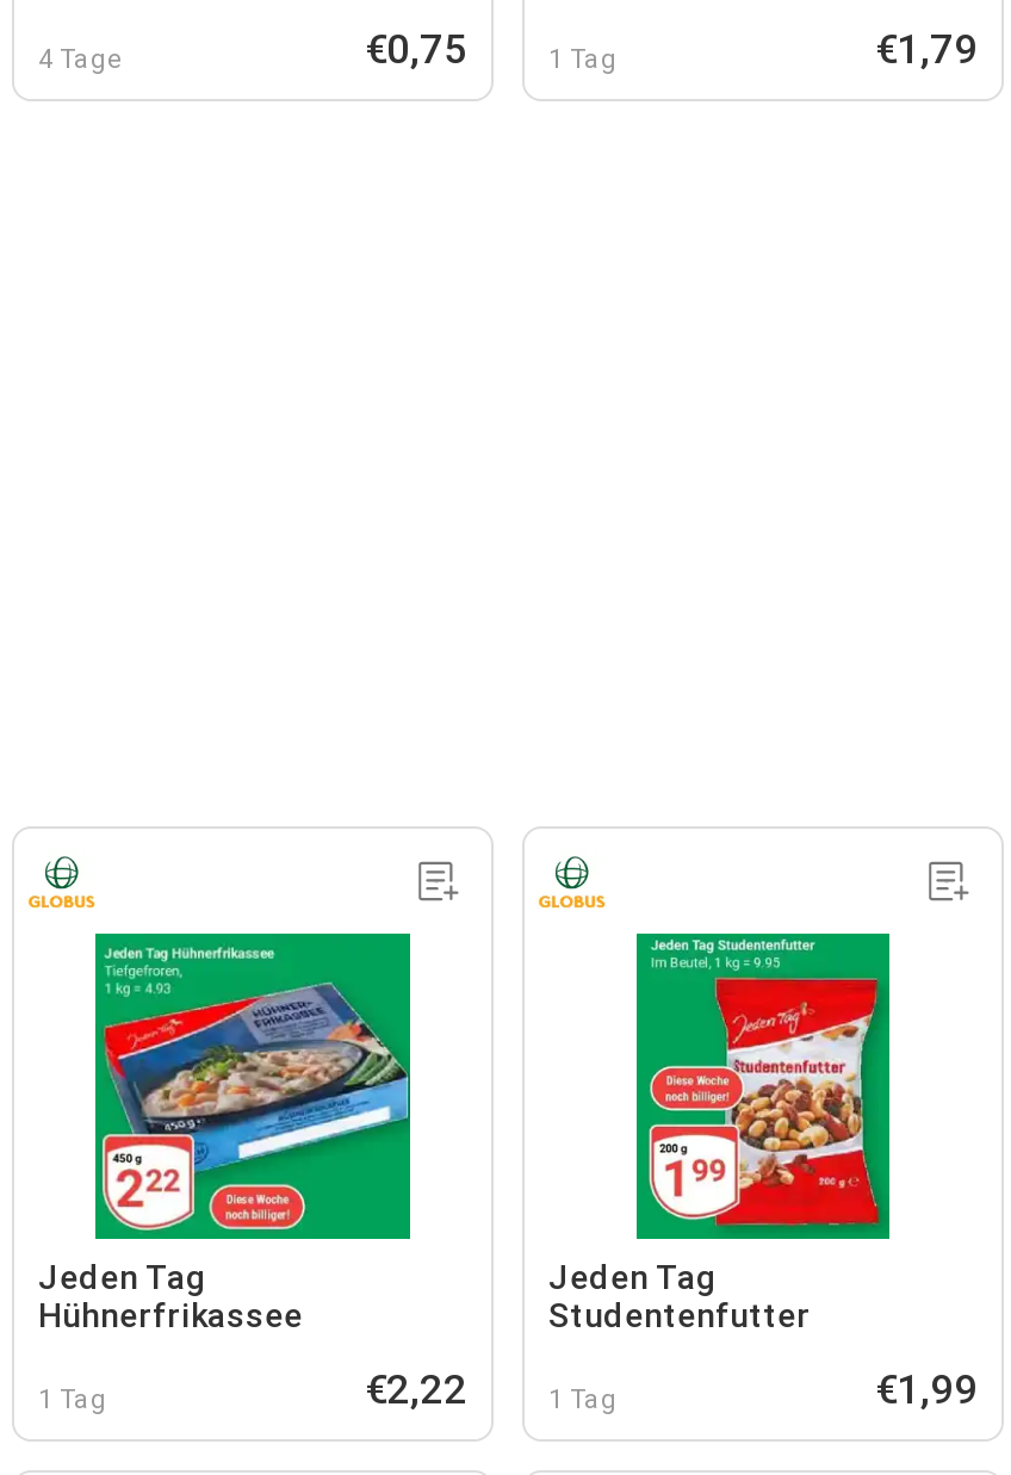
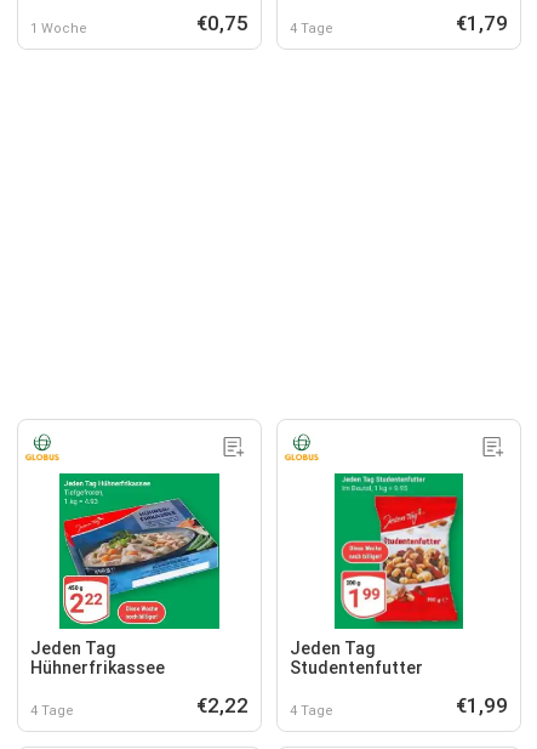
[38,43,124,74] 4 Tage -> [30,20,87,36] 1 Woche
[548,43,618,74] 1 Tag -> [290,20,333,36] 4 Tage
[38,1383,107,1414] 1 Tag -> [30,702,74,718] 4 Tage
[548,1383,618,1414] 1 Tag -> [290,702,333,718] 4 Tage

